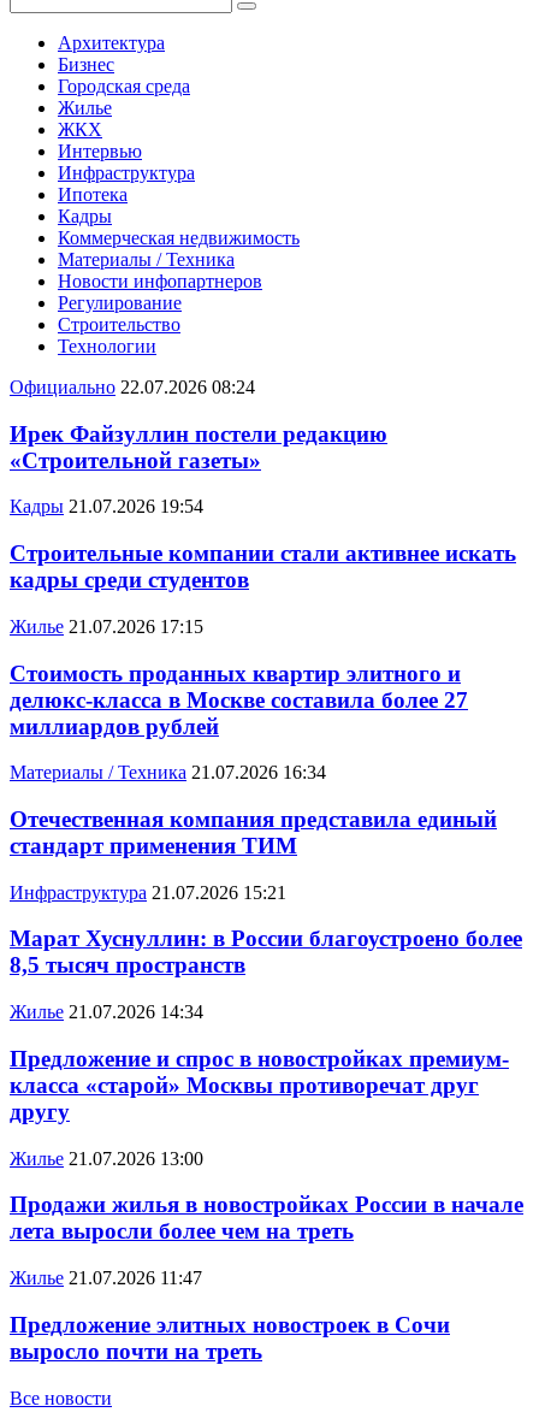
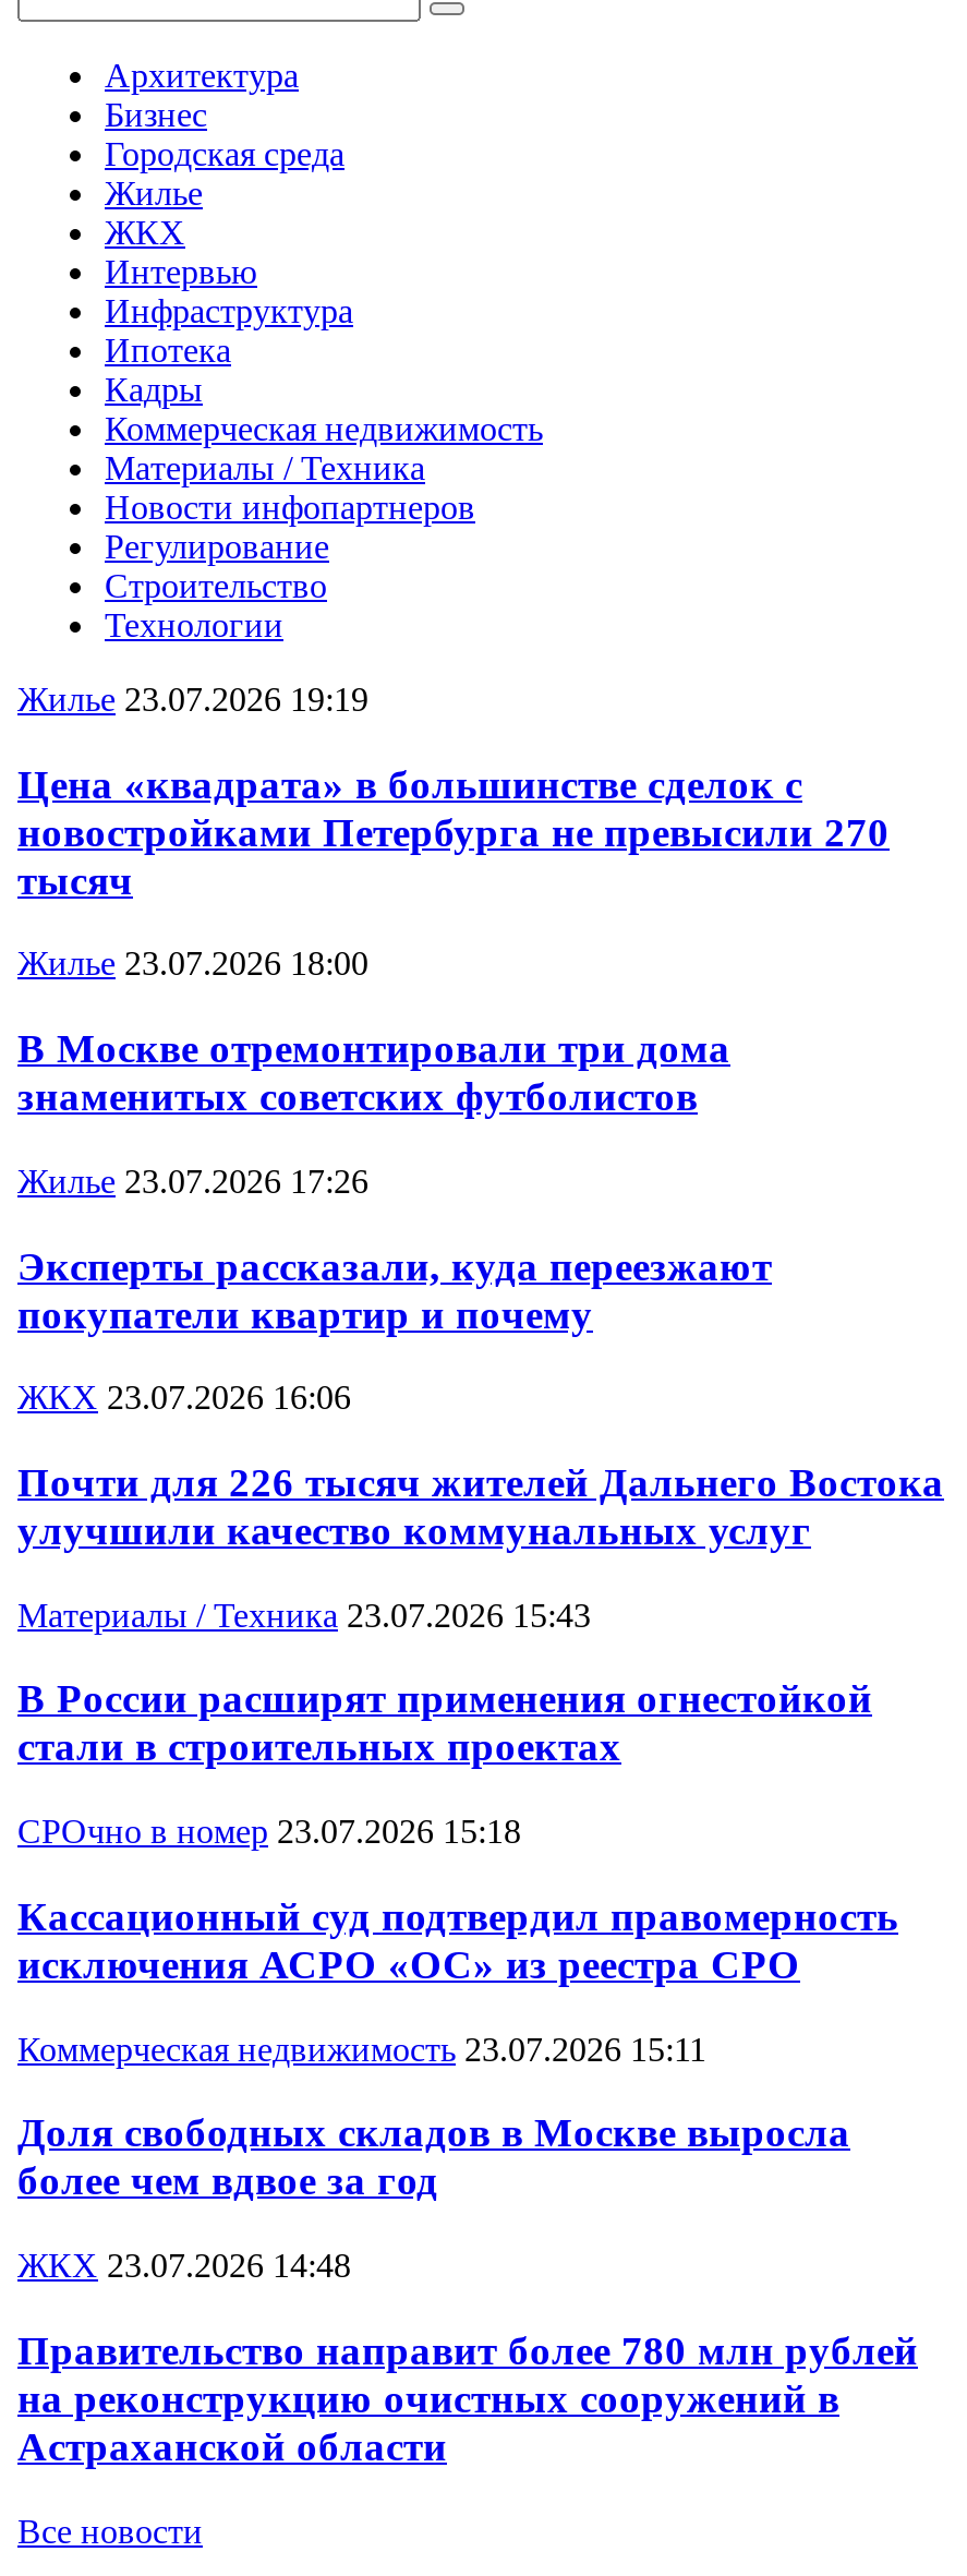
[10,377,255,397] Официально 22.07.2026 08:24 -> [17,681,368,718] Жилье 23.07.2026 19:19
[10,421,387,473] Ирек Файзуллин постели редакцию | «Строительной газеты» -> [17,761,890,902] Цена «квадрата» в большинстве сделок с | новостройками Петербурга не превысили 270 | тысяч
[10,496,203,517] Кадры 21.07.2026 19:54 -> [17,945,368,982] Жилье 23.07.2026 18:00
[10,541,516,592] Строительные компании стали активнее искать | кадры среди студентов -> [17,1026,730,1119] В Москве отремонтировали три дома | знаменитых советских футболистов
[10,616,203,637] Жилье 21.07.2026 17:15 -> [17,1162,368,1199] Жилье 23.07.2026 17:26
[10,660,468,739] Стоимость проданных квартир элитного и | делюкс-класса в Москве составила более 27 | миллиардов рублей -> [17,1242,772,1336] Эксперты рассказали, куда переезжают | покупатели квартир и почему
[10,762,326,783] Материалы / Техника 21.07.2026 16:34 -> [17,1379,351,1416] ЖКХ 23.07.2026 16:06
[10,806,497,858] Отечественная компания представила единый | стандарт применения ТИМ -> [17,1459,944,1553] Почти для 226 тысяч жителей Дальнего Востока | улучшили качество коммунальных услуг
[10,882,286,903] Инфраструктура 21.07.2026 15:21 -> [17,1596,591,1633] Материалы / Техника 23.07.2026 15:43
[10,926,522,978] Марат Хуснуллин: в России благоустроено более | 8,5 тысяч пространств -> [17,1676,872,1770] В России расширят применения огнестойкой | стали в строительных проектах
[10,1002,203,1022] Жилье 21.07.2026 14:34 -> [17,1813,521,1850] СРОчно в номер 23.07.2026 15:18
[10,1046,509,1124] Предложение и спрос в новостройках премиум- | класса «старой» Москвы противоречат друг | другу -> [17,1893,898,1987] Кассационный суд подтвердил правомерность | исключения АСРО «ОС» из реестра СРО
[10,1148,203,1168] Жилье 21.07.2026 13:00 -> [17,2030,706,2067] Коммерческая недвижимость 23.07.2026 15:11
[10,1192,523,1244] Продажи жилья в новостройках России в начале | лета выросли более чем на треть -> [17,2110,850,2204] Доля свободных складов в Москве выросла | более чем вдвое за год
[10,1268,202,1288] Жилье 21.07.2026 11:47 -> [17,2247,351,2284] ЖКХ 23.07.2026 14:48
[10,1312,450,1364] Предложение элитных новостроек в Сочи | выросло почти на треть -> [17,2327,918,2469] Правительство направит более 780 млн рублей | на реконструкцию очистных сооружений в | Астраханской области

